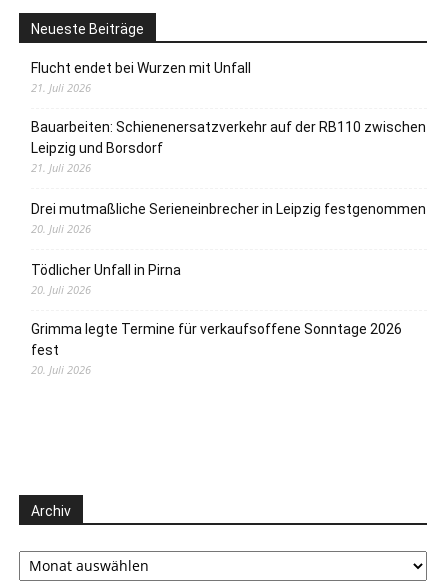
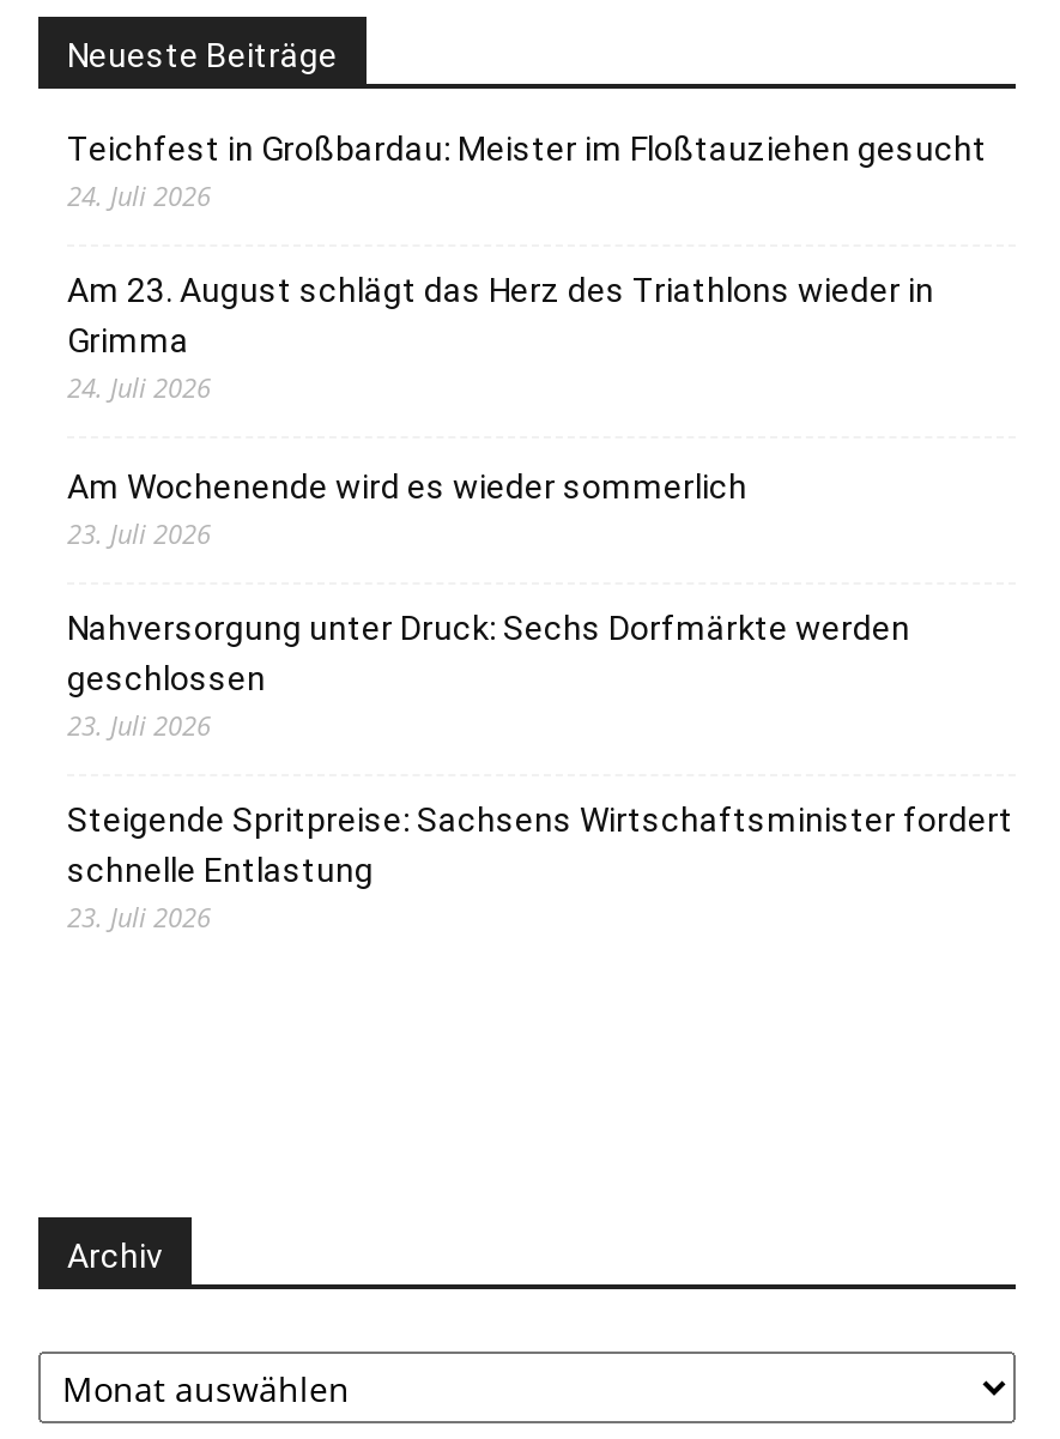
[31,60,251,95] Flucht endet bei Wurzen mit Unfall | 21. Juli 2026 -> [67,130,987,214] Teichfest in Großbardau: Meister im Floßtauziehen gesucht | 24. Juli 2026
[31,119,426,175] Bauarbeiten: Schienenersatzverkehr auf der RB110 zwischen | Leipzig und Borsdorf | 21. Juli 2026 -> [67,271,934,405] Am 23. August schlägt das Herz des Triathlons wieder in | Grimma | 24. Juli 2026
[31,201,426,236] Drei mutmaßliche Serieneinbrecher in Leipzig festgenommen | 20. Juli 2026 -> [67,468,747,552] Am Wochenende wird es wieder sommerlich | 23. Juli 2026
[31,262,181,297] Tödlicher Unfall in Pirna | 20. Juli 2026 -> [67,609,910,743] Nahversorgung unter Druck: Sechs Dorfmärkte werden | geschlossen | 23. Juli 2026
[31,321,402,377] Grimma legte Termine für verkaufsoffene Sonntage 2026 | fest | 20. Juli 2026 -> [67,801,1013,935] Steigende Spritpreise: Sachsens Wirtschaftsminister fordert | schnelle Entlastung | 23. Juli 2026

